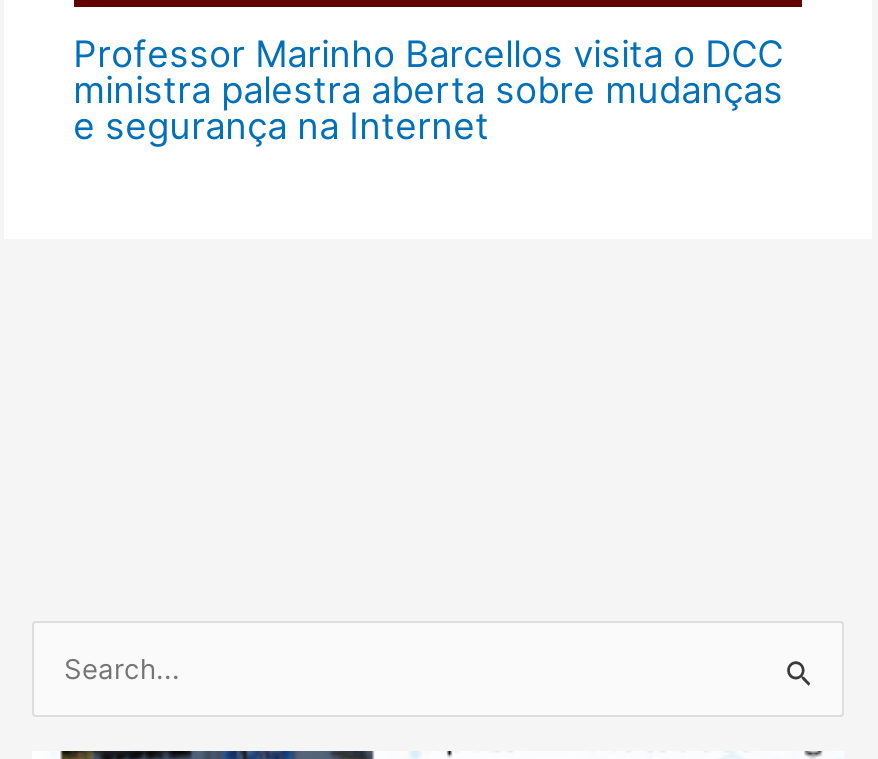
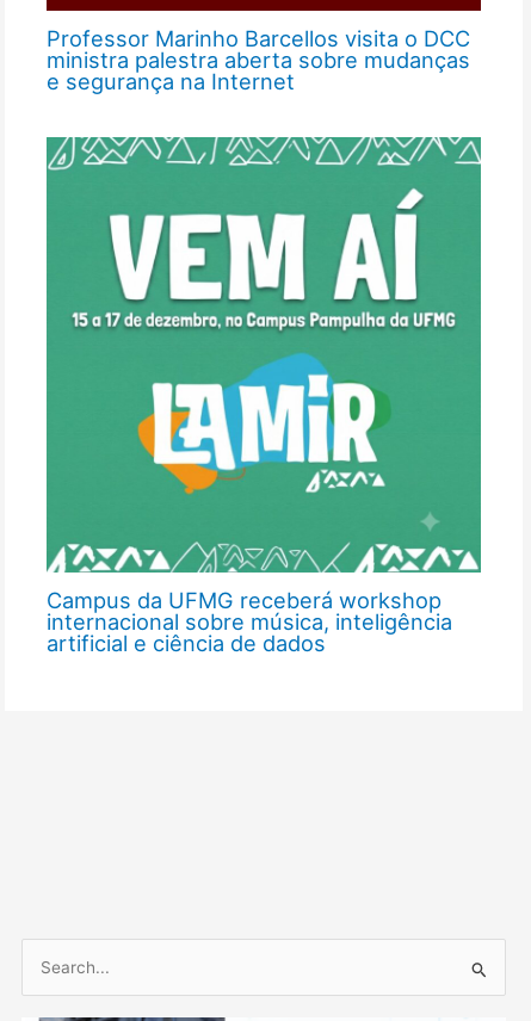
none -> [45,136,482,656] [image] | Campus da UFMG receberá workshop | internacional sobre música, inteligência | artificial e ciência de dados

